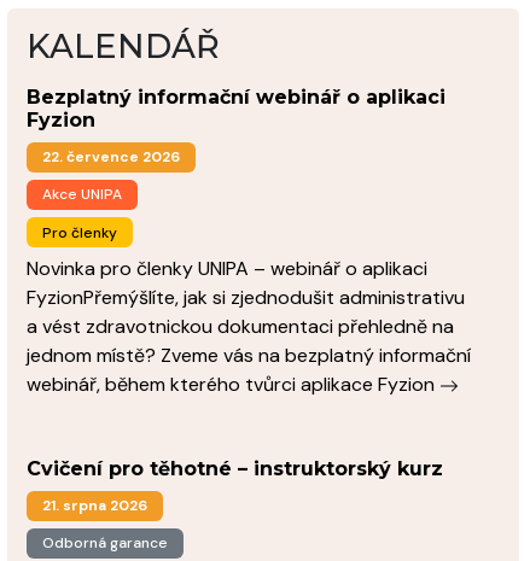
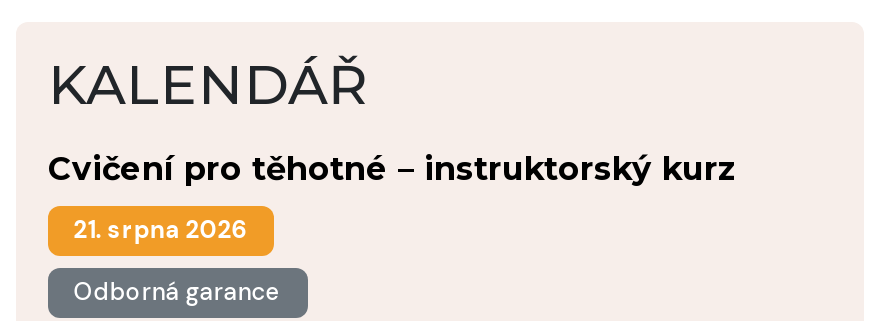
[27,86,471,397] Bezplatný informační webinář o aplikaci | Fyzion | 22. července 2026 | Akce UNIPA | Pro členky | Novinka pro členky UNIPA – webinář o aplikaci | FyzionPřemýšlíte, jak si zjednodušit administrativu | a vést zdravotnickou dokumentaci přehledně na | jednom místě? Zveme vás na bezplatný informační | webinář, během kterého tvůrci aplikace Fyzion -> none

